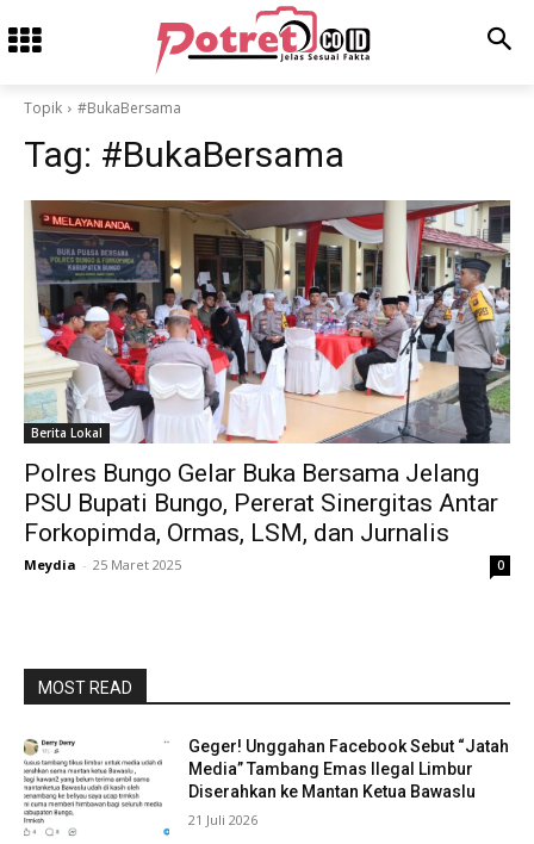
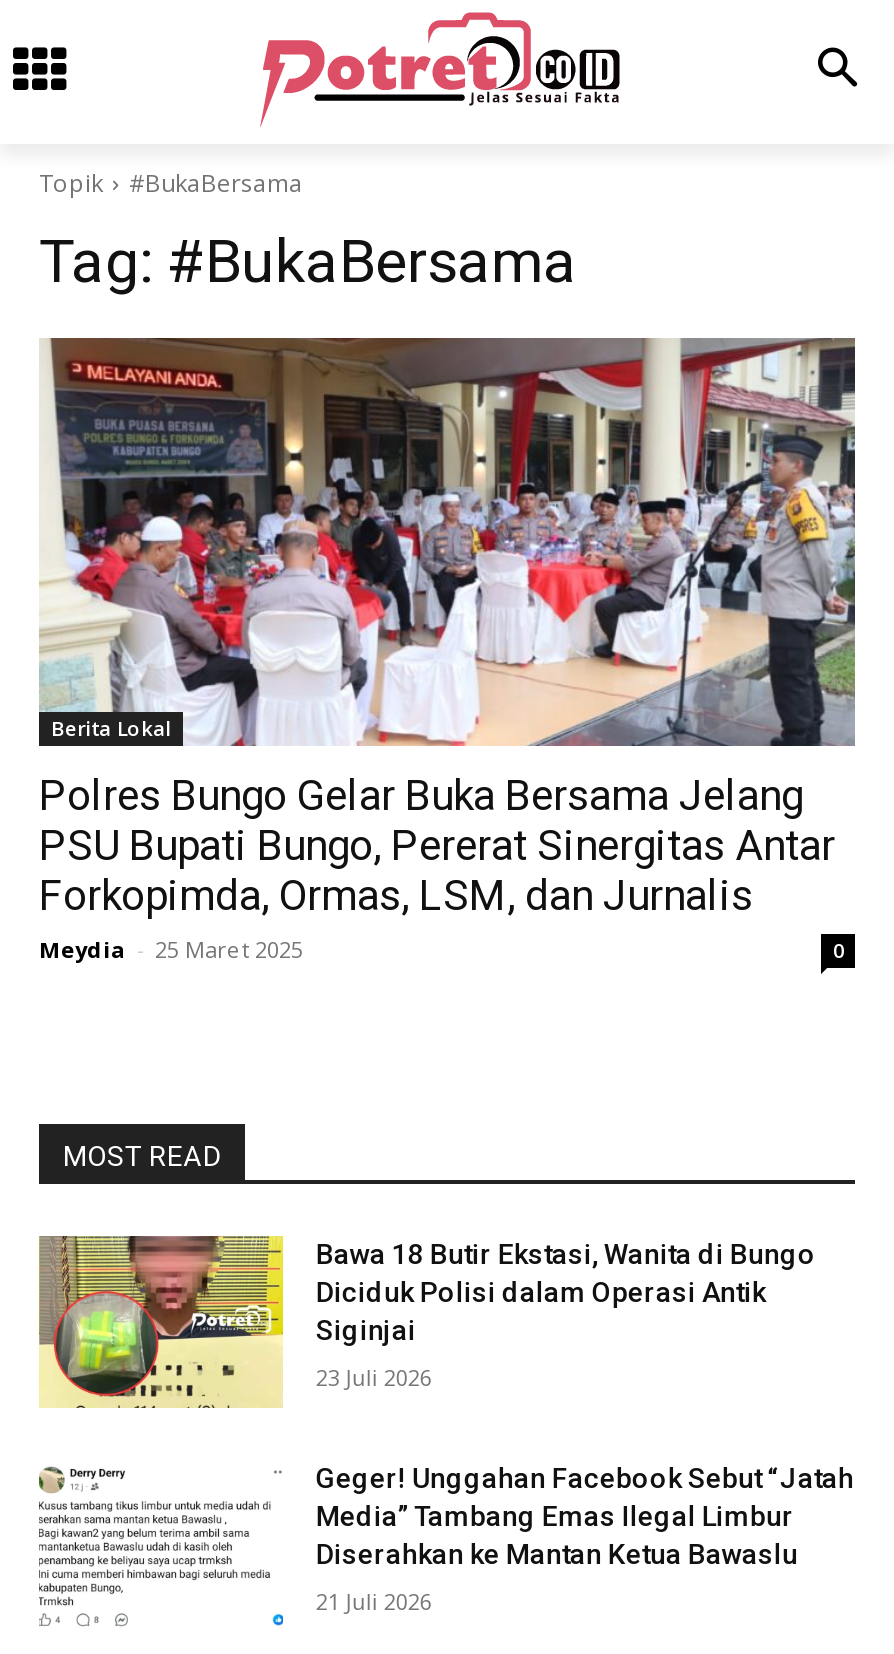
none -> [37,1232,816,1408] [image] | Bawa 18 Butir Ekstasi, Wanita di Bungo | Diciduk Polisi dalam Operasi Antik | Siginjai | 23 Juli 2026

